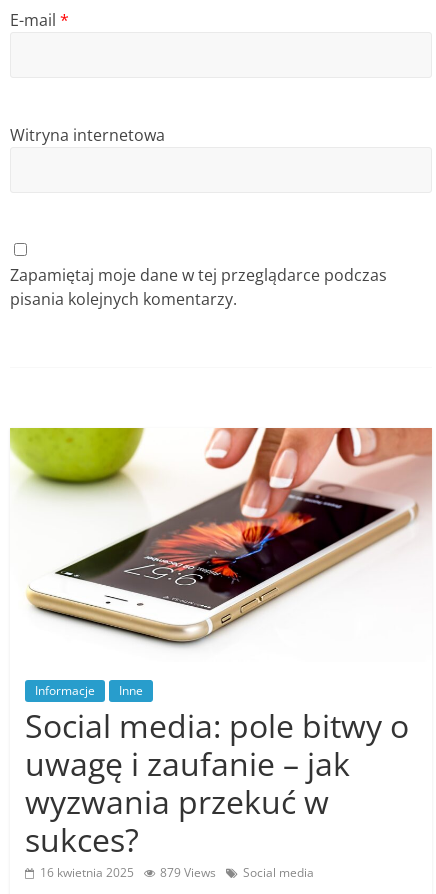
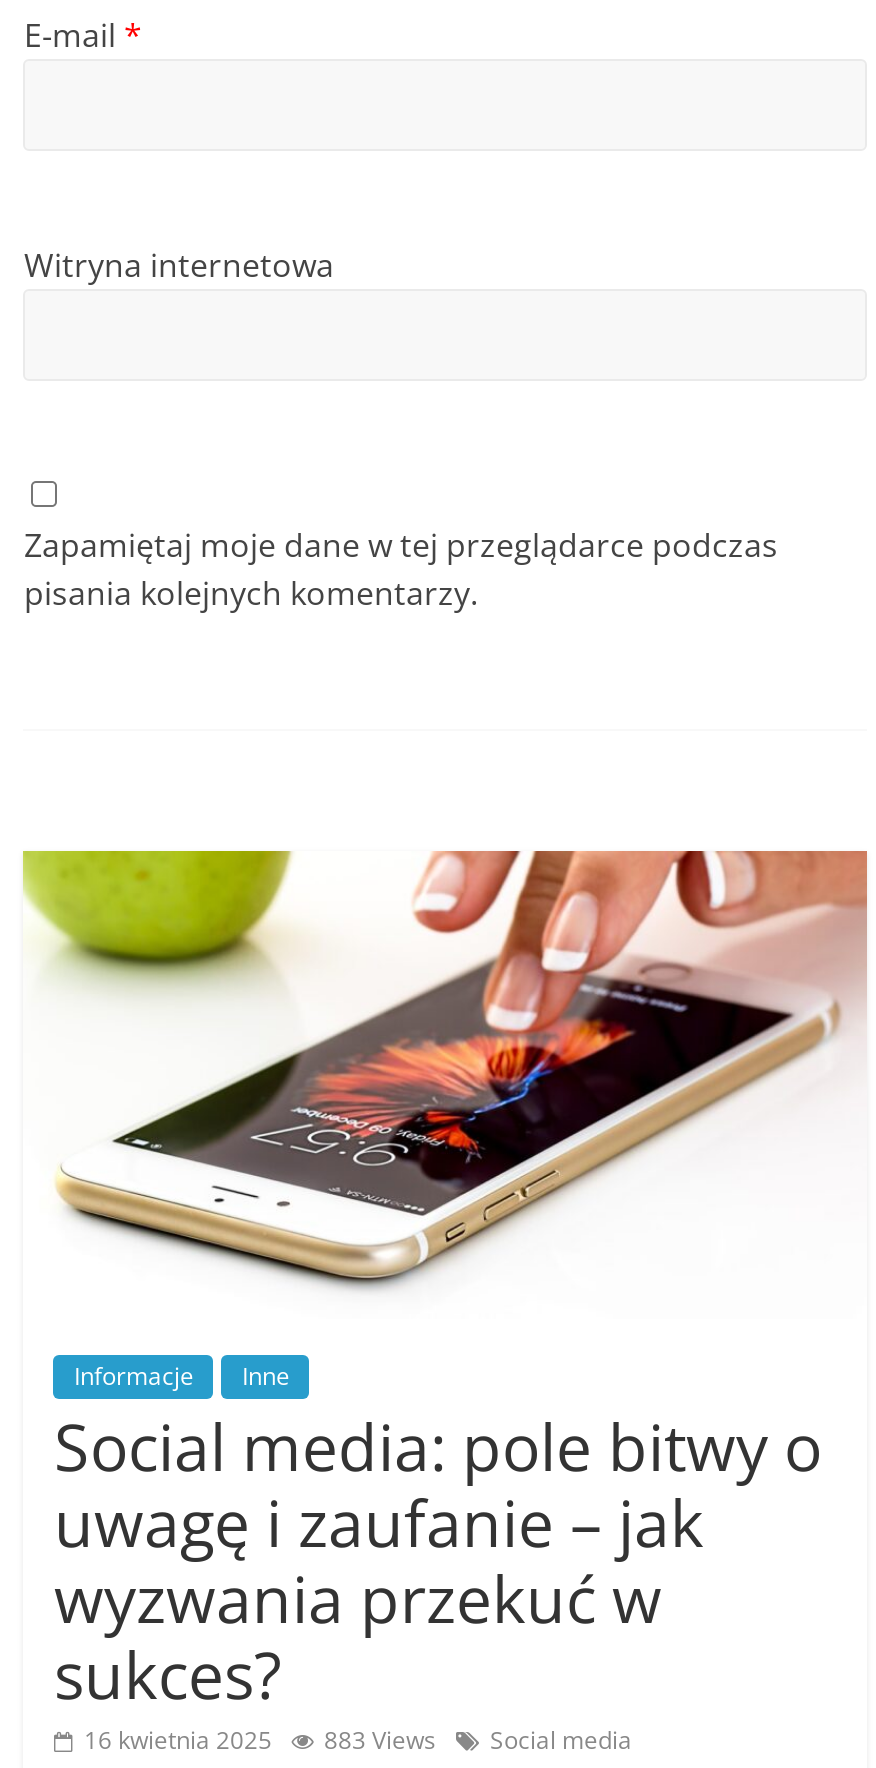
[40,864,314,881] 16 kwietnia 2025 879 Views Social media -> [84,1723,632,1757] 16 kwietnia 2025 883 Views Social media

